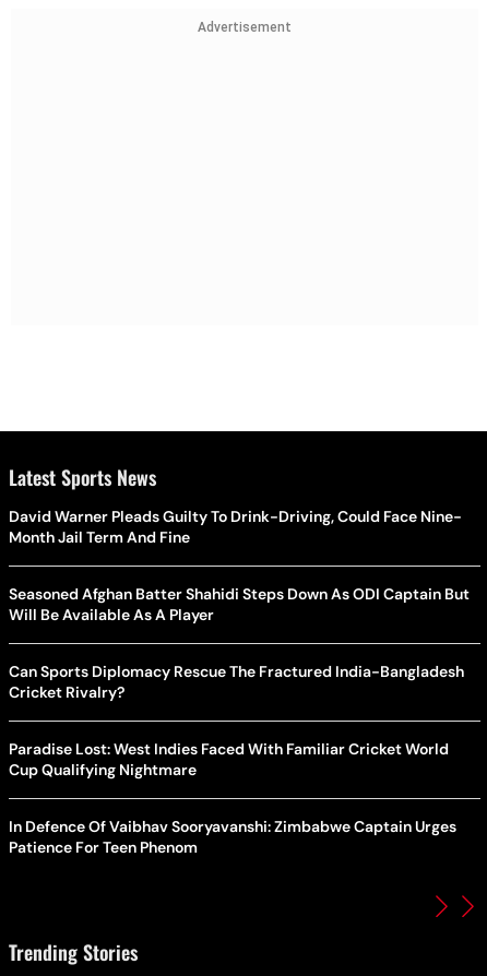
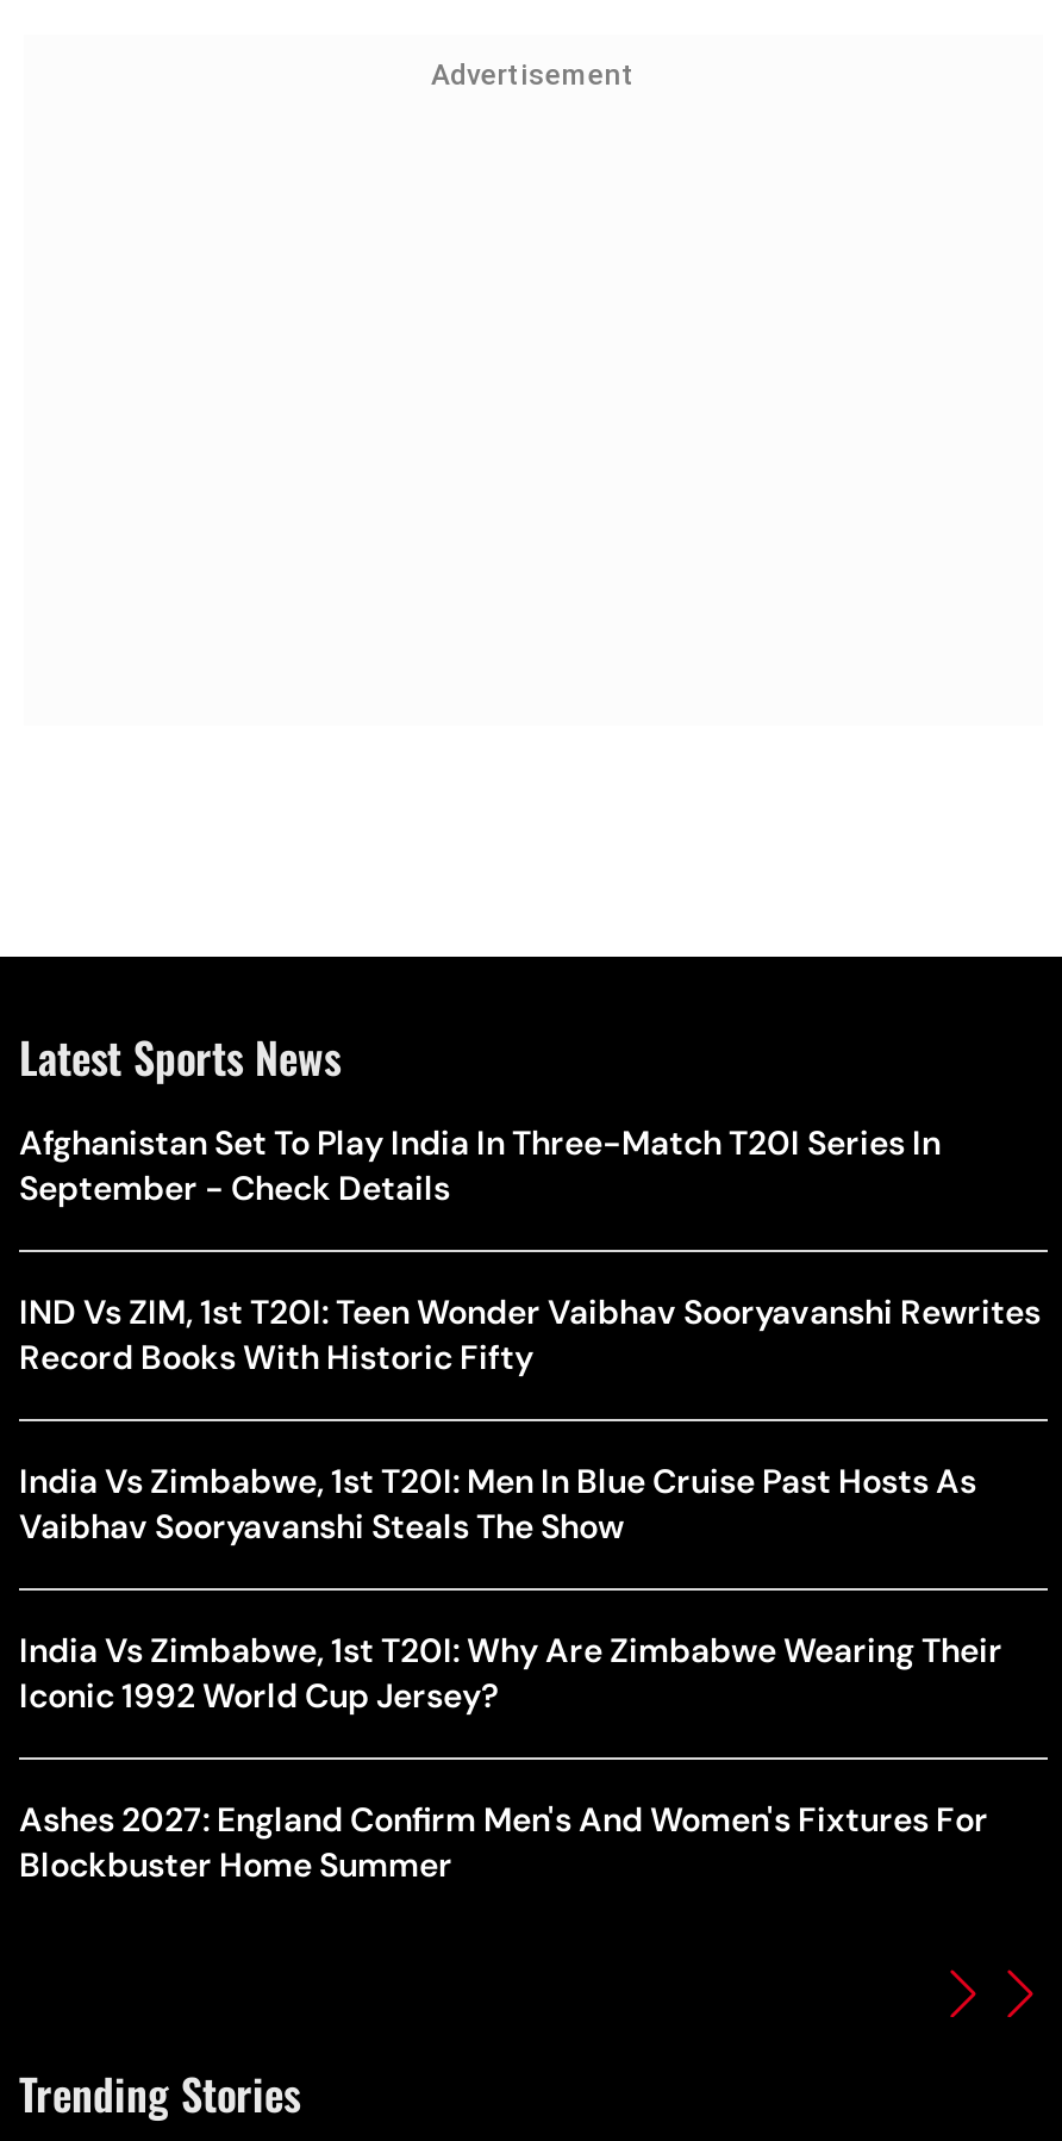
[9,507,462,547] David Warner Pleads Guilty To Drink-Driving, Could Face Nine- | Month Jail Term And Fine -> [19,1121,941,1210] Afghanistan Set To Play India In Three-Match T20I Series In | September - Check Details
[9,584,470,625] Seasoned Afghan Batter Shahidi Steps Down As ODI Captain But | Will Be Available As A Player -> [19,1291,1041,1379] IND Vs ZIM, 1st T20I: Teen Wonder Vaibhav Sooryavanshi Rewrites | Record Books With Historic Fifty
[9,662,464,702] Can Sports Diplomacy Rescue The Fractured India-Bangladesh | Cricket Rivalry? -> [19,1460,976,1548] India Vs Zimbabwe, 1st T20I: Men In Blue Cruise Past Hosts As | Vaibhav Sooryavanshi Steals The Show
[9,739,449,780] Paradise Lost: West Indies Faced With Familiar Cricket World | Cup Qualifying Nightmare -> [19,1629,1002,1717] India Vs Zimbabwe, 1st T20I: Why Are Zimbabwe Wearing Their | Iconic 1992 World Cup Jersey?
[9,817,456,857] In Defence Of Vaibhav Sooryavanshi: Zimbabwe Captain Urges | Patience For Teen Phenom -> [19,1798,988,1886] Ashes 2027: England Confirm Men's And Women's Fixtures For | Blockbuster Home Summer

